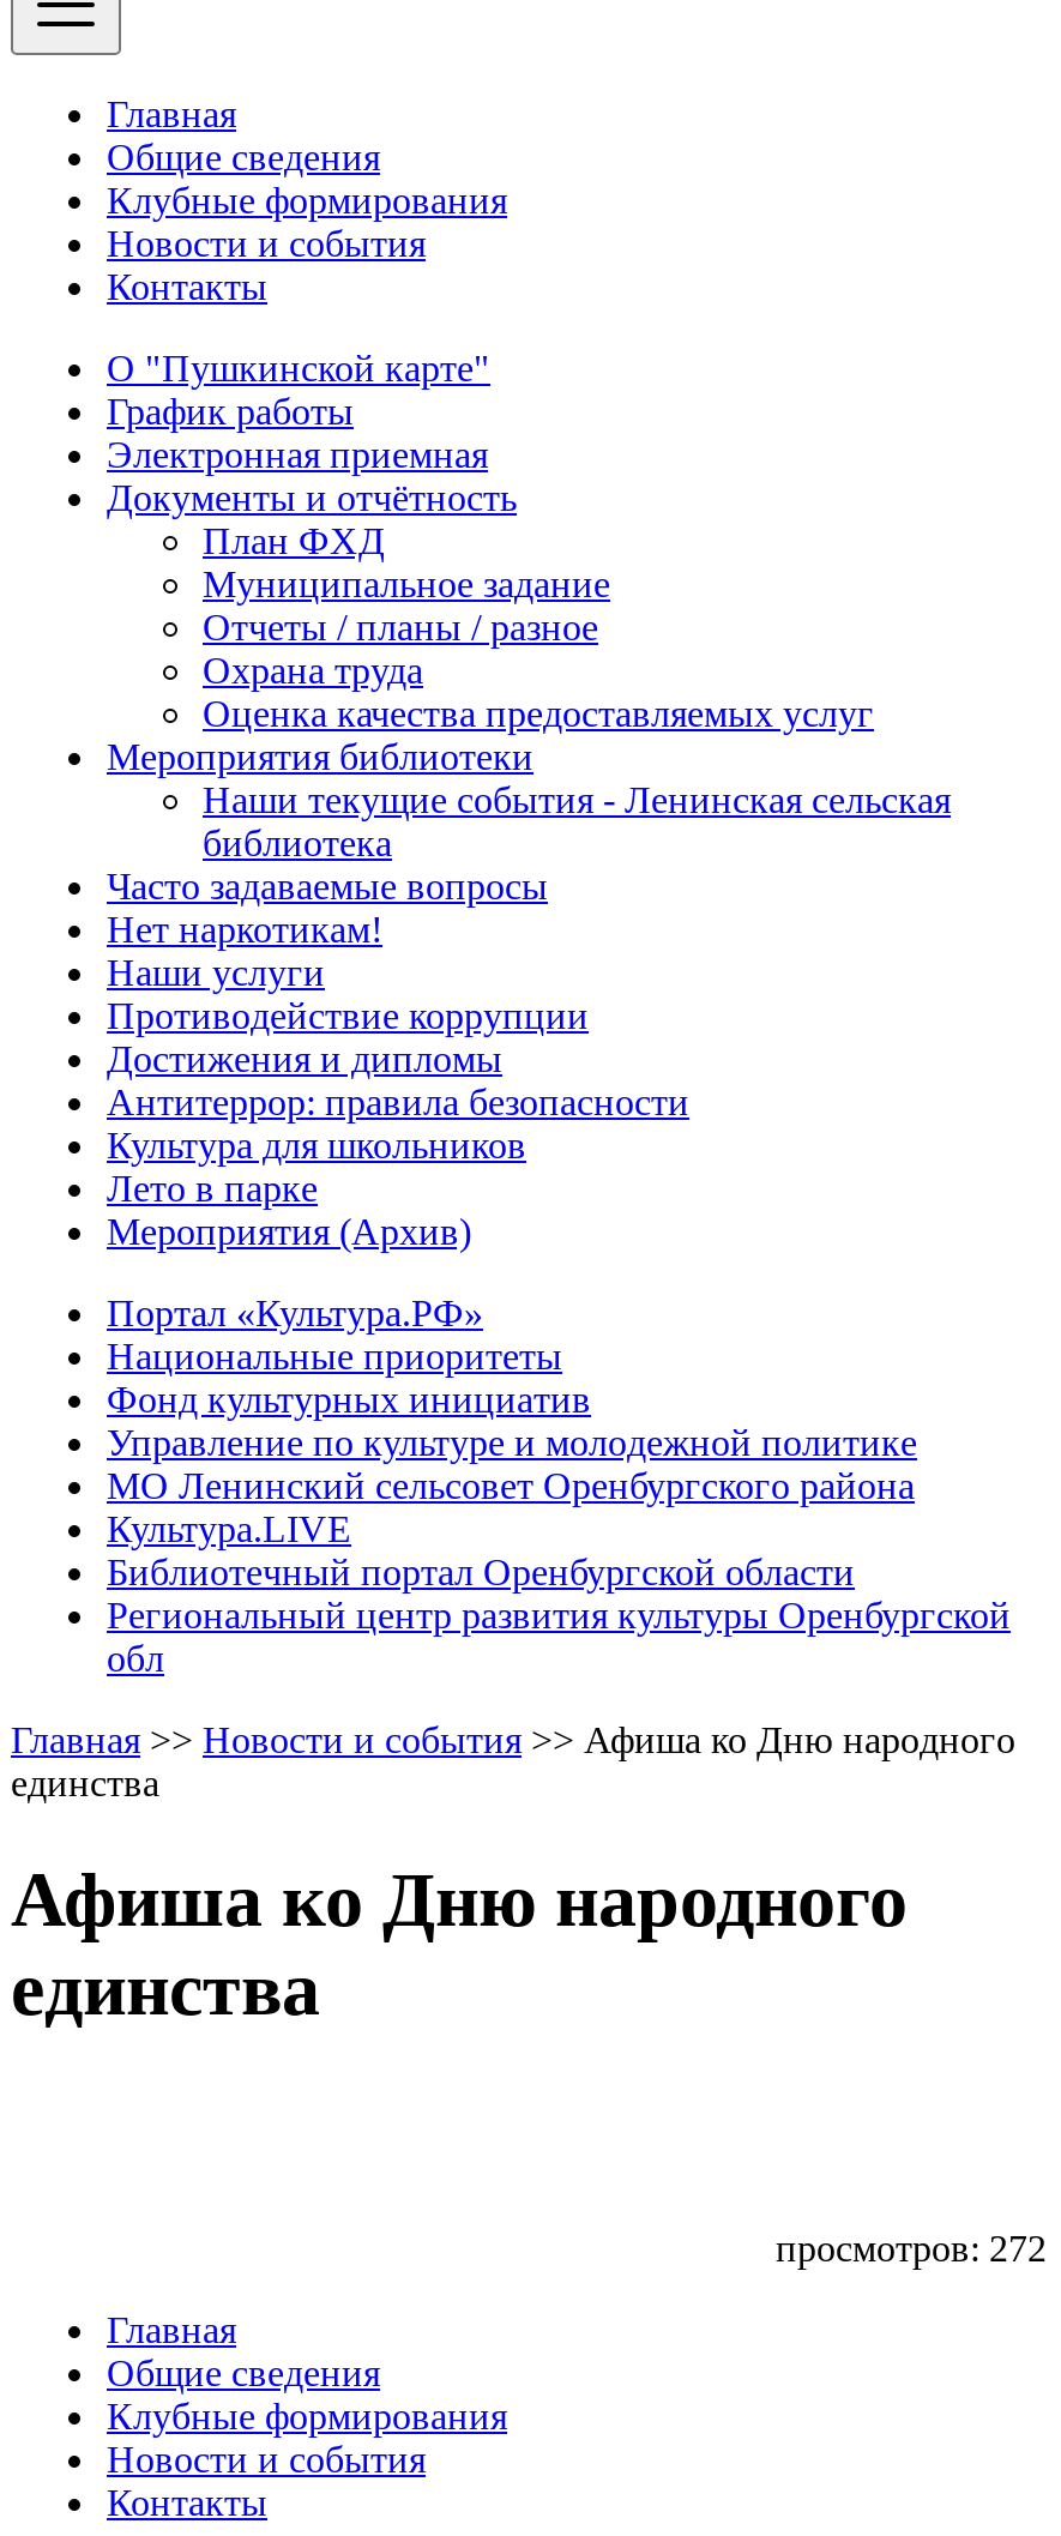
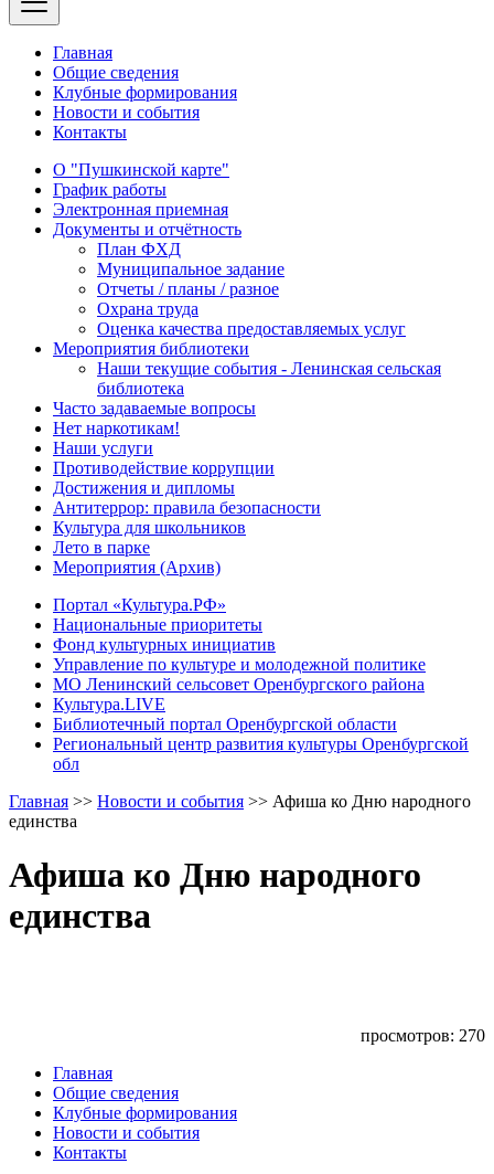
[776,2229,1047,2270] просмотров: 272 -> [361,1027,485,1045] просмотров: 270

